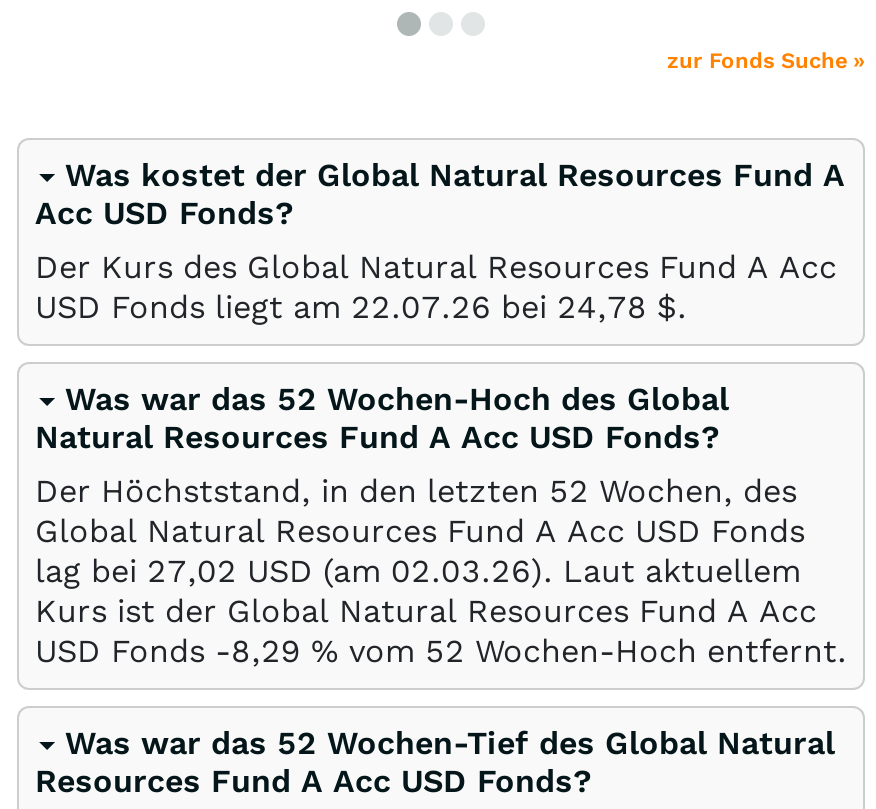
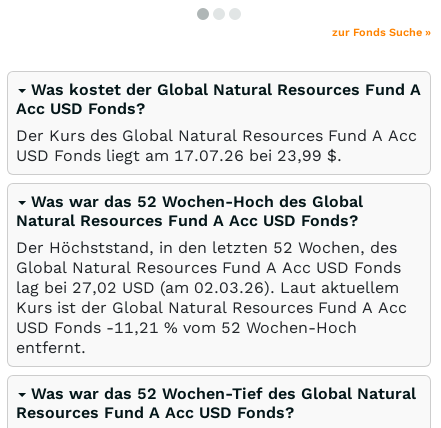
[35,288,687,326] USD Fonds liegt am 22.07.26 bei 24,78 $. -> [16,146,342,165] USD Fonds liegt am 17.07.26 bei 23,99 $.
[35,632,847,670] USD Fonds -8,29% vom 52 Wochen-Hoch entfernt. -> [16,318,357,357] USD Fonds -11,21% vom 52 Wochen-Hoch | entfernt.

